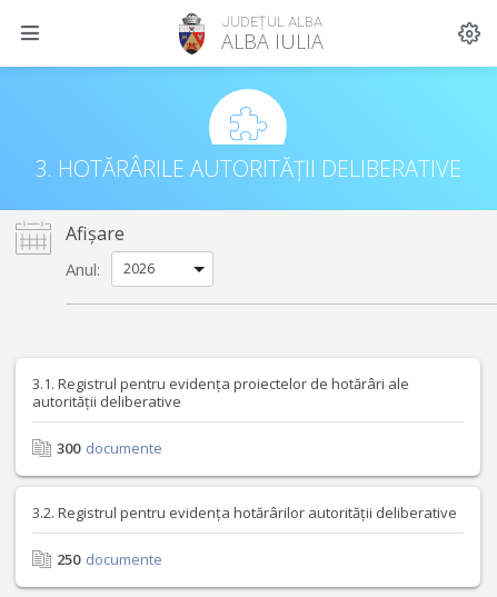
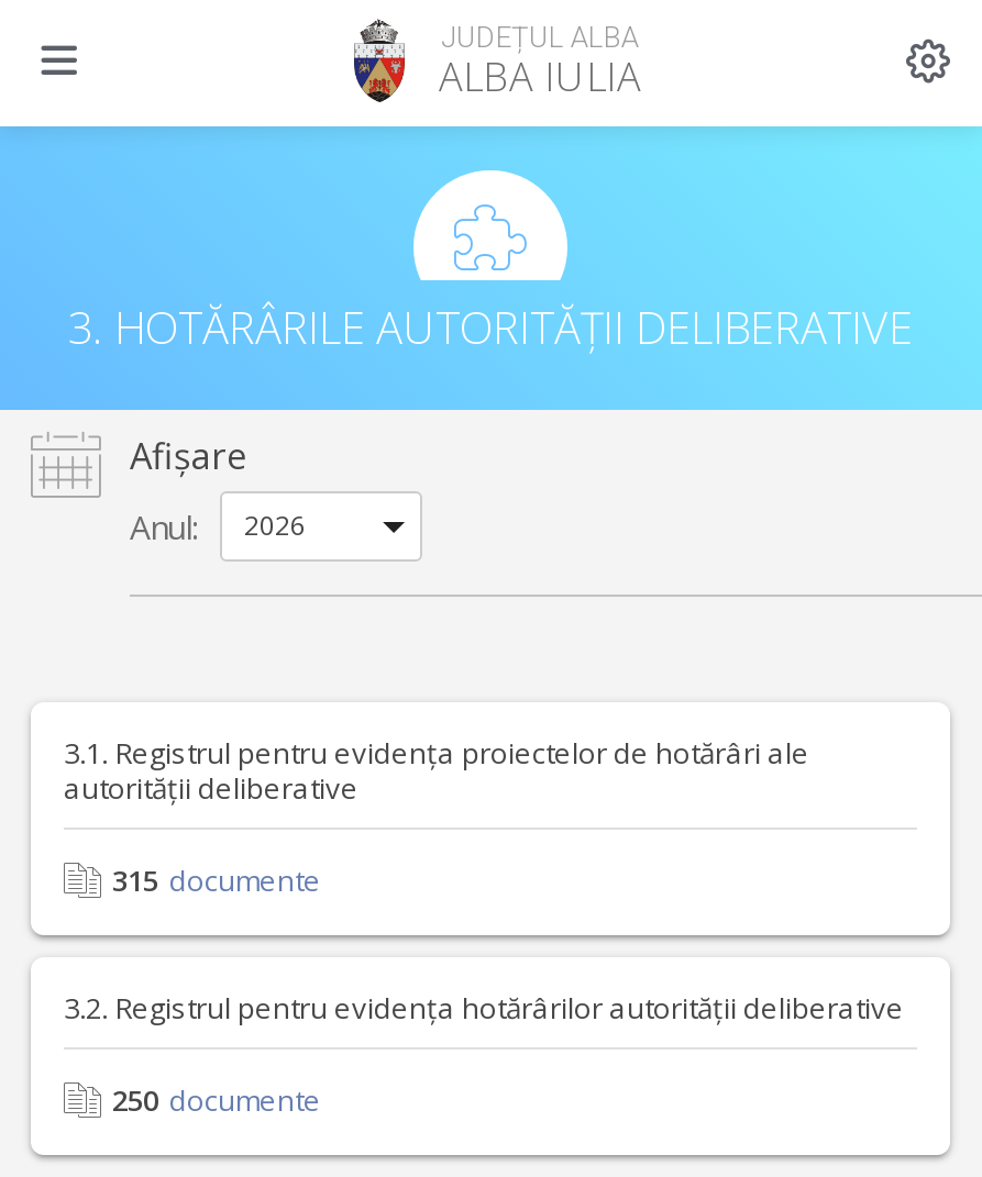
[57,438,162,458] 300 documente -> [112,860,321,900] 315 documente

